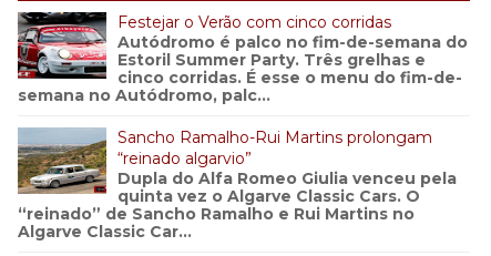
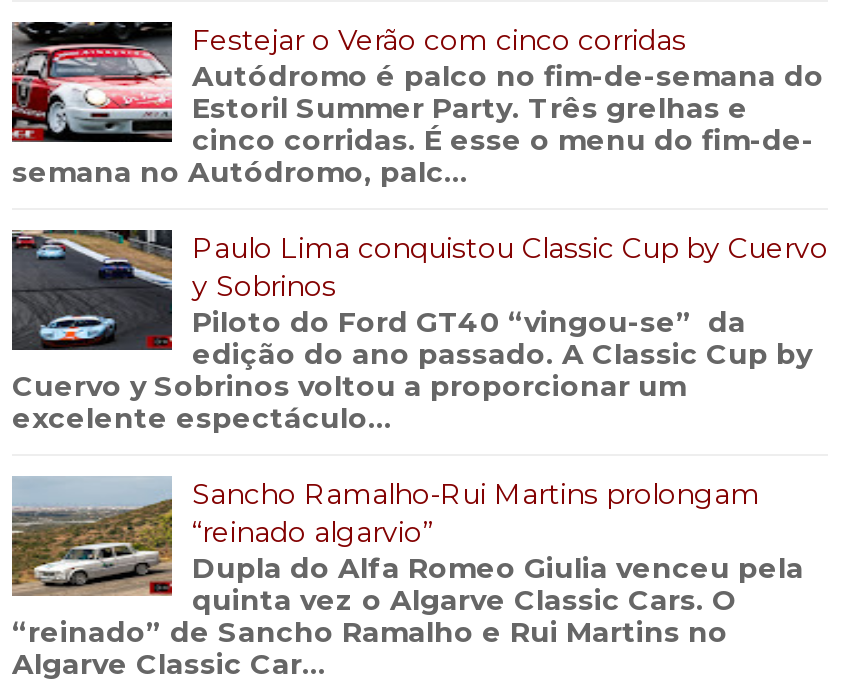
none -> [10,228,828,436] [image] | Paulo Lima conquistou Classic Cup by Cuervo | y Sobrinos | Piloto do Ford GT40 “vingou-se” da | edição do ano passado. A Classic Cup by | Cuervo y Sobrinos voltou a proporcionar um | excelente espectáculo...

